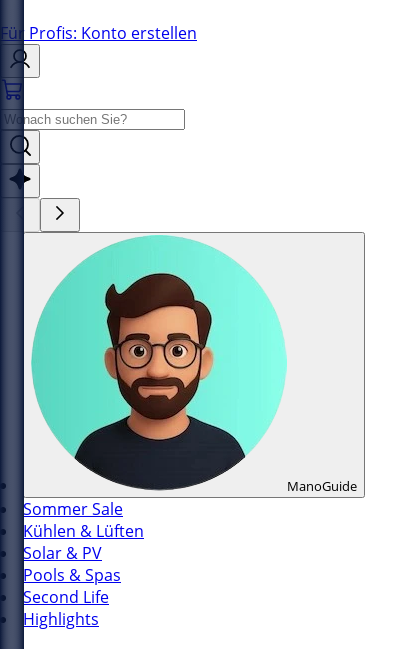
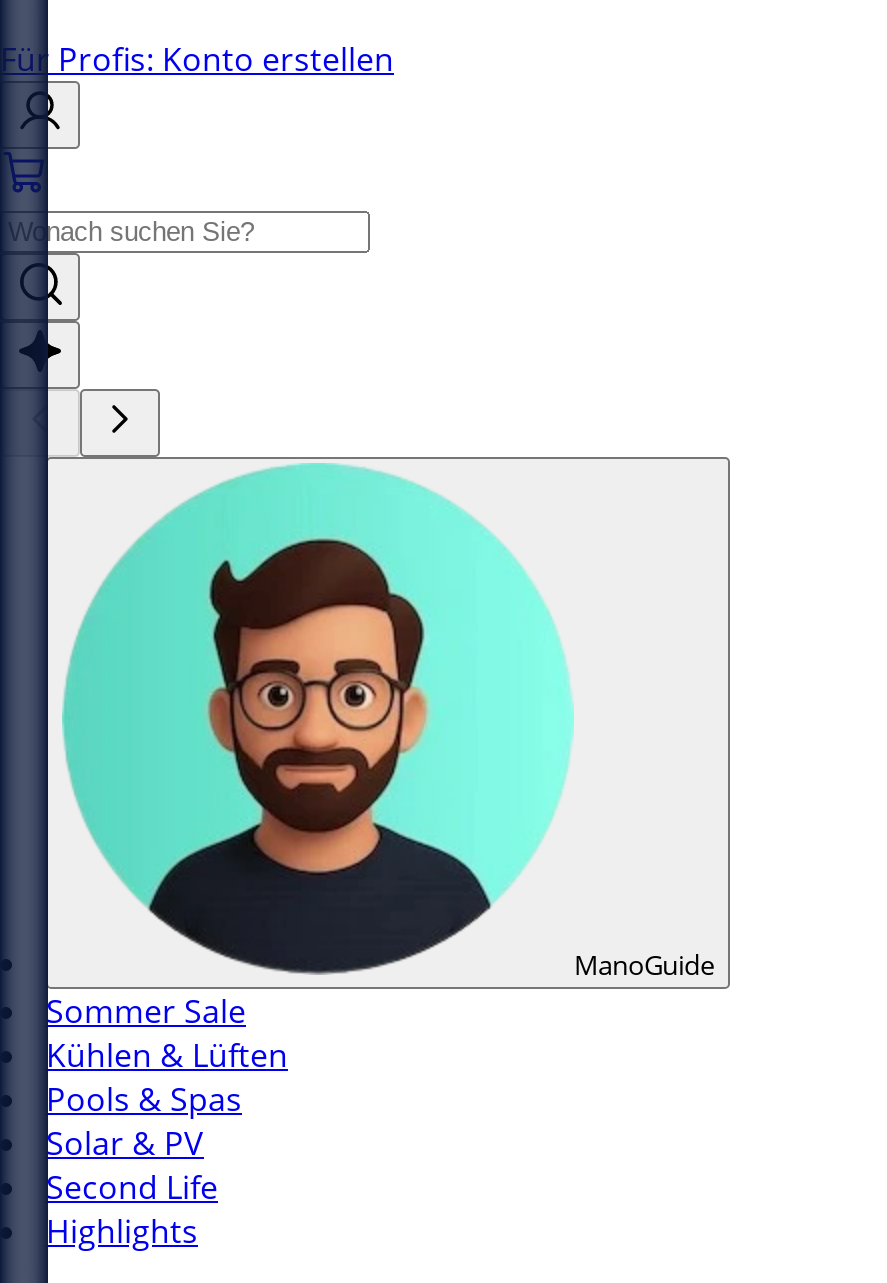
moved [23,542,102,564] -> [46,1121,204,1165]: Solar & PV
moved [23,564,121,586] -> [46,1077,242,1121]: Pools & Spas

